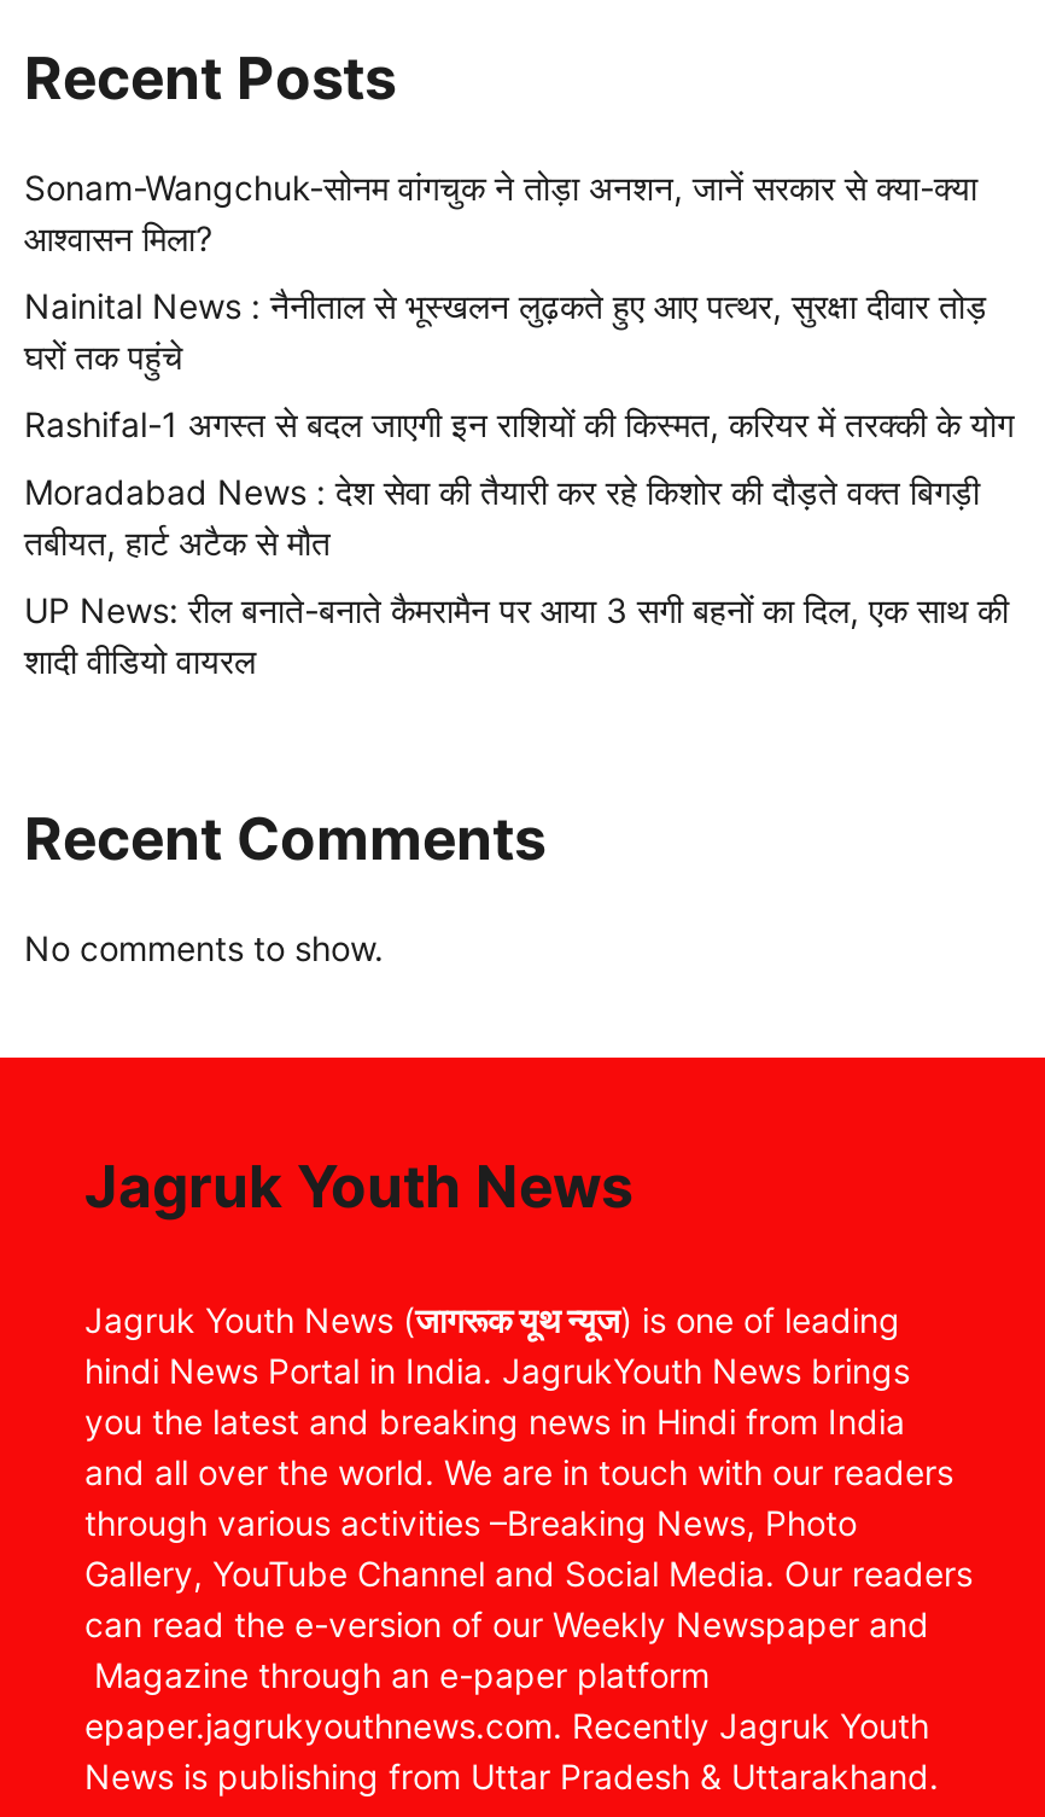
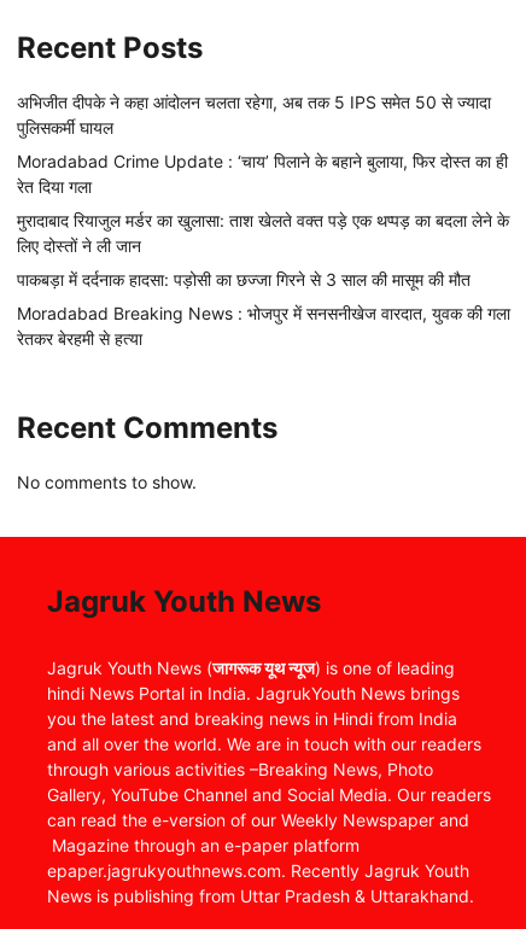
[24,166,977,258] Sonam-Wangchuk-सोनम वांगचुक ने तोड़ा अनशन, जानें सरकार से क्या-क्या | आश्वासन मिला? -> [17,91,491,137] अभिजीत दीपके ने कहा आंदोलन चलता रहेगा, अब तक 5 IPS समेत 50 से ज्यादा | पुलिसकर्मी घायल
[24,284,987,376] Nainital News : नैनीताल से भूस्खलन लुढ़कते हुए आए पत्थर, सुरक्षा दीवार तोड़ | घरों तक पहुंचे -> [17,151,508,196] Moradabad Crime Update : ‘चाय’ पिलाने के बहाने बुलाया, फिर दोस्त का ही | रेत दिया गला
[24,403,1014,444] Rashifal-1 अगस्त से बदल जाएगी इन राशियों की किस्मत, करियर में तरक्की के योग -> [17,210,509,256] मुरादाबाद रियाजुल मर्डर का खुलासा: ताश खेलते वक्त पड़े एक थप्पड़ का बदला लेने के | लिए दोस्तों ने ली जान
[24,470,980,562] Moradabad News : देश सेवा की तैयारी कर रहे किशोर की दौड़ते वक्त बिगड़ी | तबीयत, हार्ट अटैक से मौत -> [17,269,471,289] पाकबड़ा में दर्दनाक हादसा: पड़ोसी का छज्जा गिरने से 3 साल की मासूम की मौत
[24,589,1009,680] UP News: रील बनाते-बनाते कैमरामैन पर आया 3 सगी बहनों का दिल, एक साथ की | शादी वीडियो वायरल -> [17,303,510,348] Moradabad Breaking News : भोजपुर में सनसनीखेज वारदात, युवक की गला | रेतकर बेरहमी से हत्या

